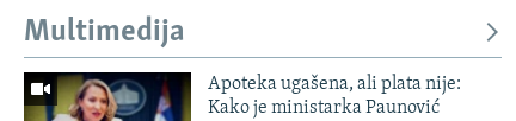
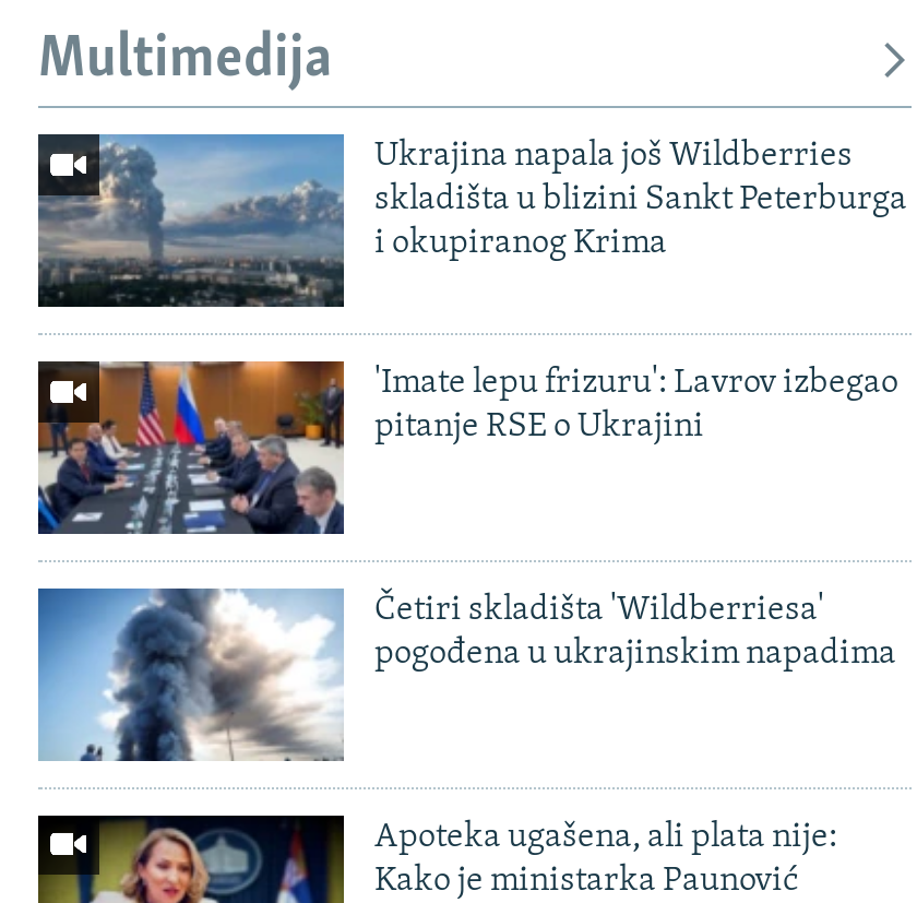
none -> [36,132,907,309] [image] | Ukrajina napala još Wildberries | skladišta u blizini Sankt Peterburga | i okupiranog Krima
none -> [36,359,898,536] [image] | 'Imate lepu frizuru': Lavrov izbegao | pitanje RSE o Ukrajini
none -> [36,586,896,763] [image] | Četiri skladišta 'Wildberriesa' | pogođena u ukrajinskim napadima

